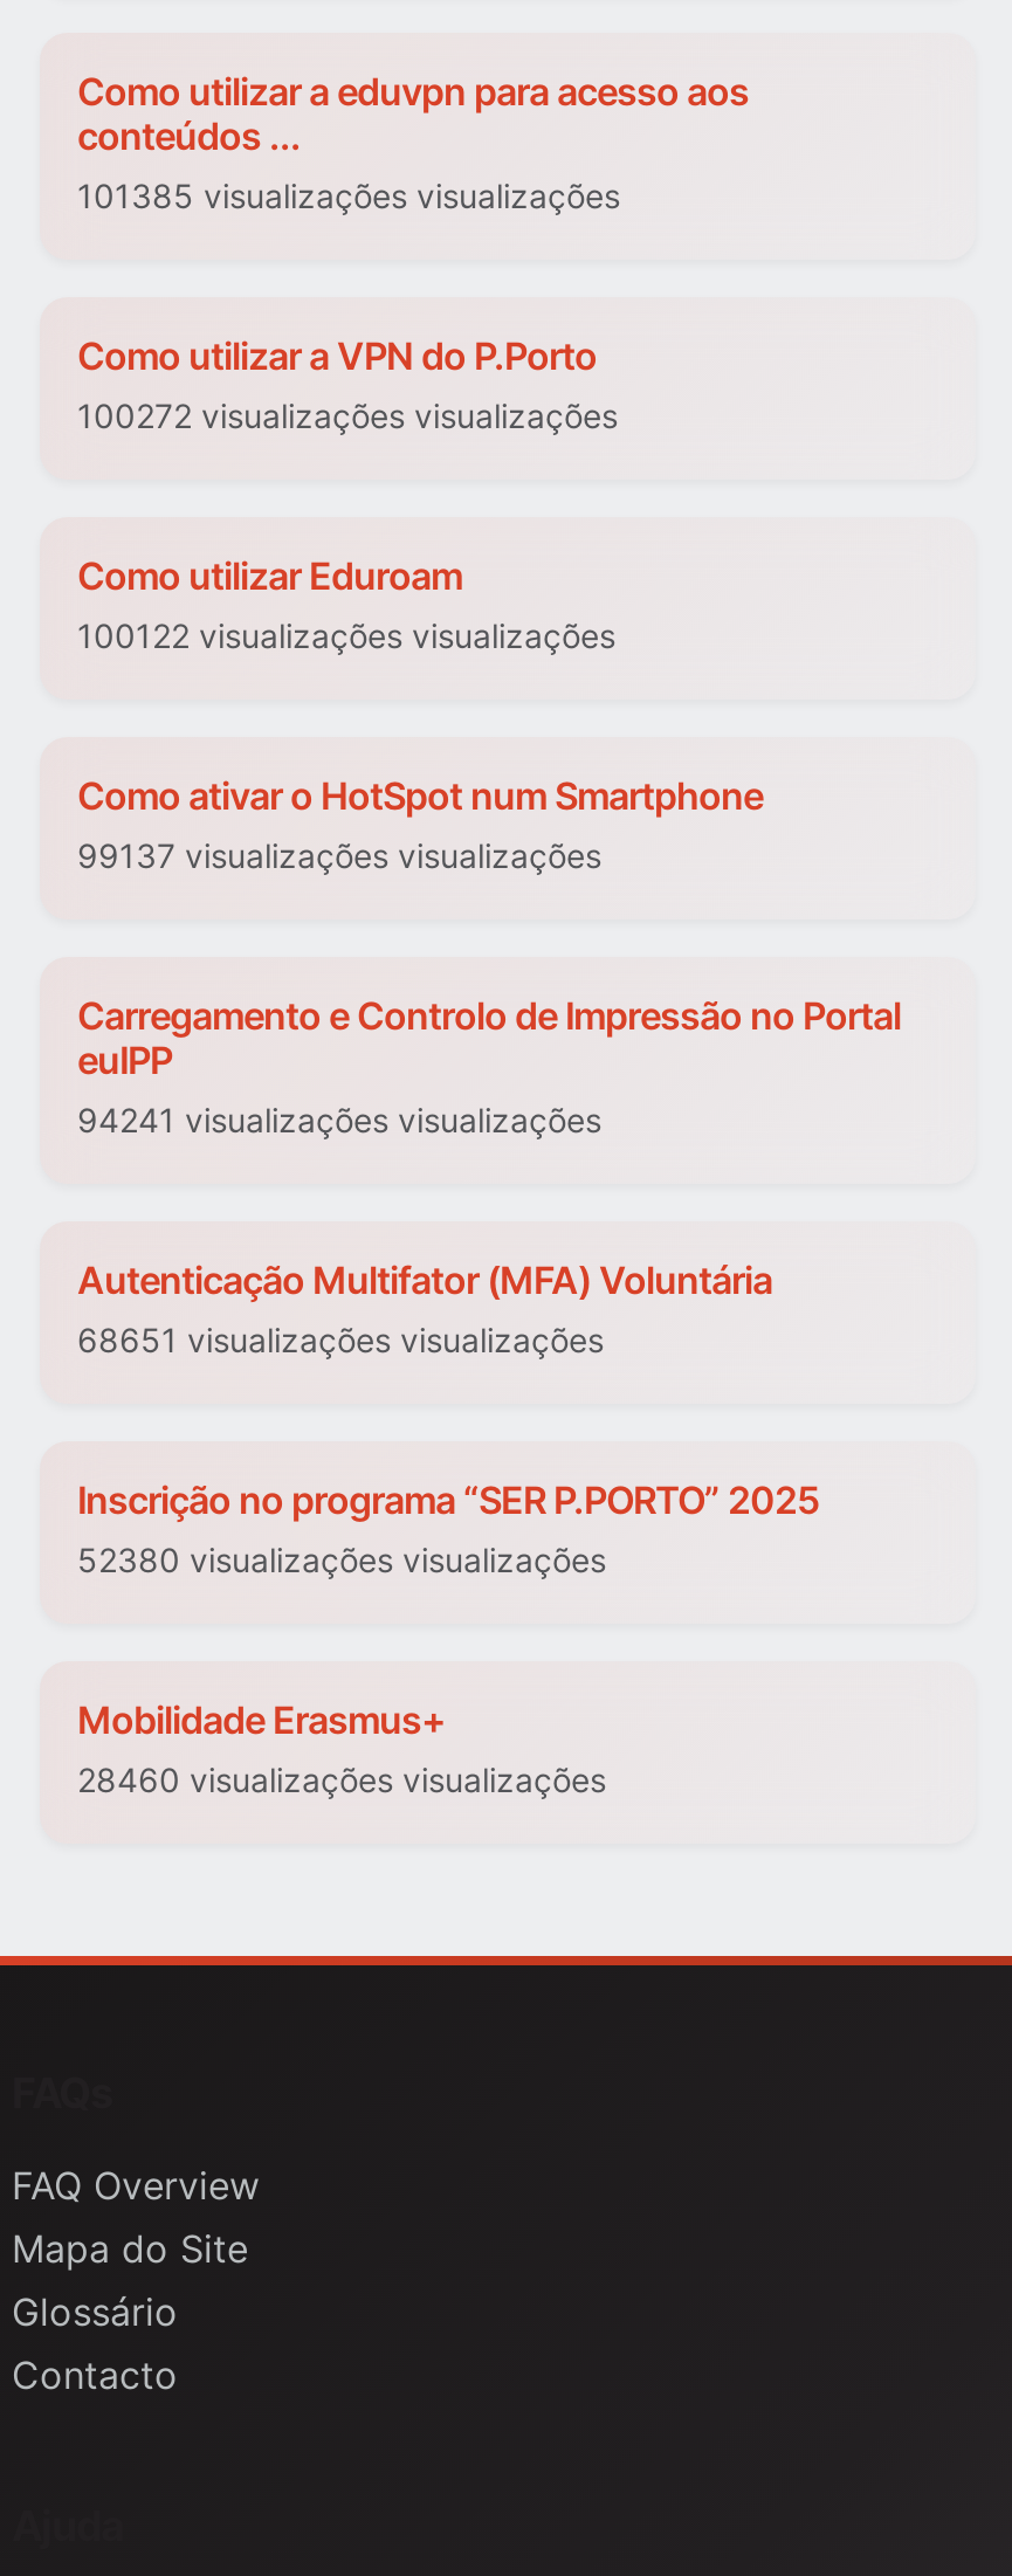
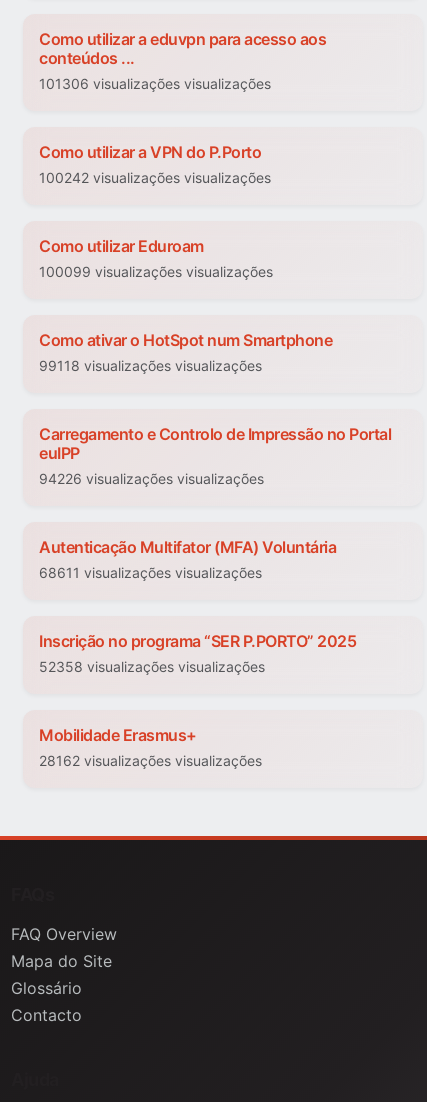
[77,177,620,216] 101385 visualizações visualizações -> [39,75,271,92] 101306 visualizações visualizações
[77,397,618,436] 100272 visualizações visualizações -> [39,169,271,186] 100242 visualizações visualizações
[77,617,615,656] 100122 visualizações visualizações -> [39,263,273,280] 100099 visualizações visualizações
[77,836,601,876] 99137 visualizações visualizações -> [39,357,262,374] 99118 visualizações visualizações
[77,1101,601,1141] 94241 visualizações visualizações -> [39,470,264,487] 94226 visualizações visualizações
[77,1321,604,1361] 68651 visualizações visualizações -> [39,564,262,581] 68611 visualizações visualizações
[77,1541,606,1580] 52380 visualizações visualizações -> [39,658,265,675] 52358 visualizações visualizações
[77,1761,606,1800] 28460 visualizações visualizações -> [39,752,262,769] 28162 visualizações visualizações

